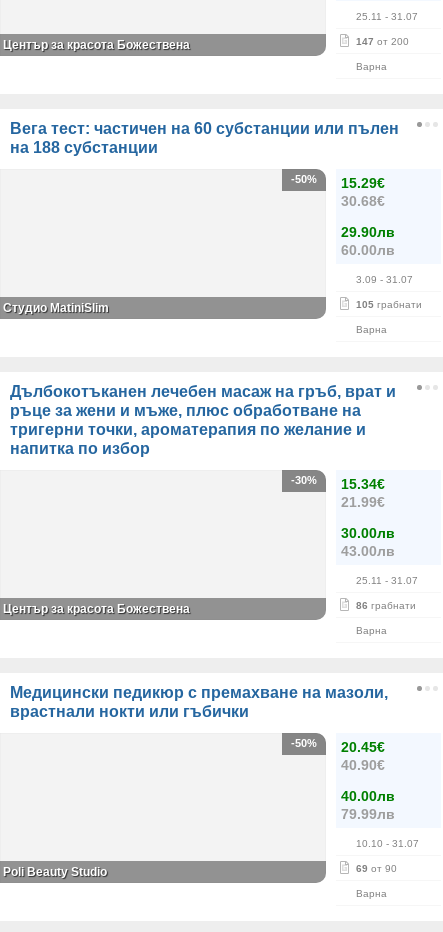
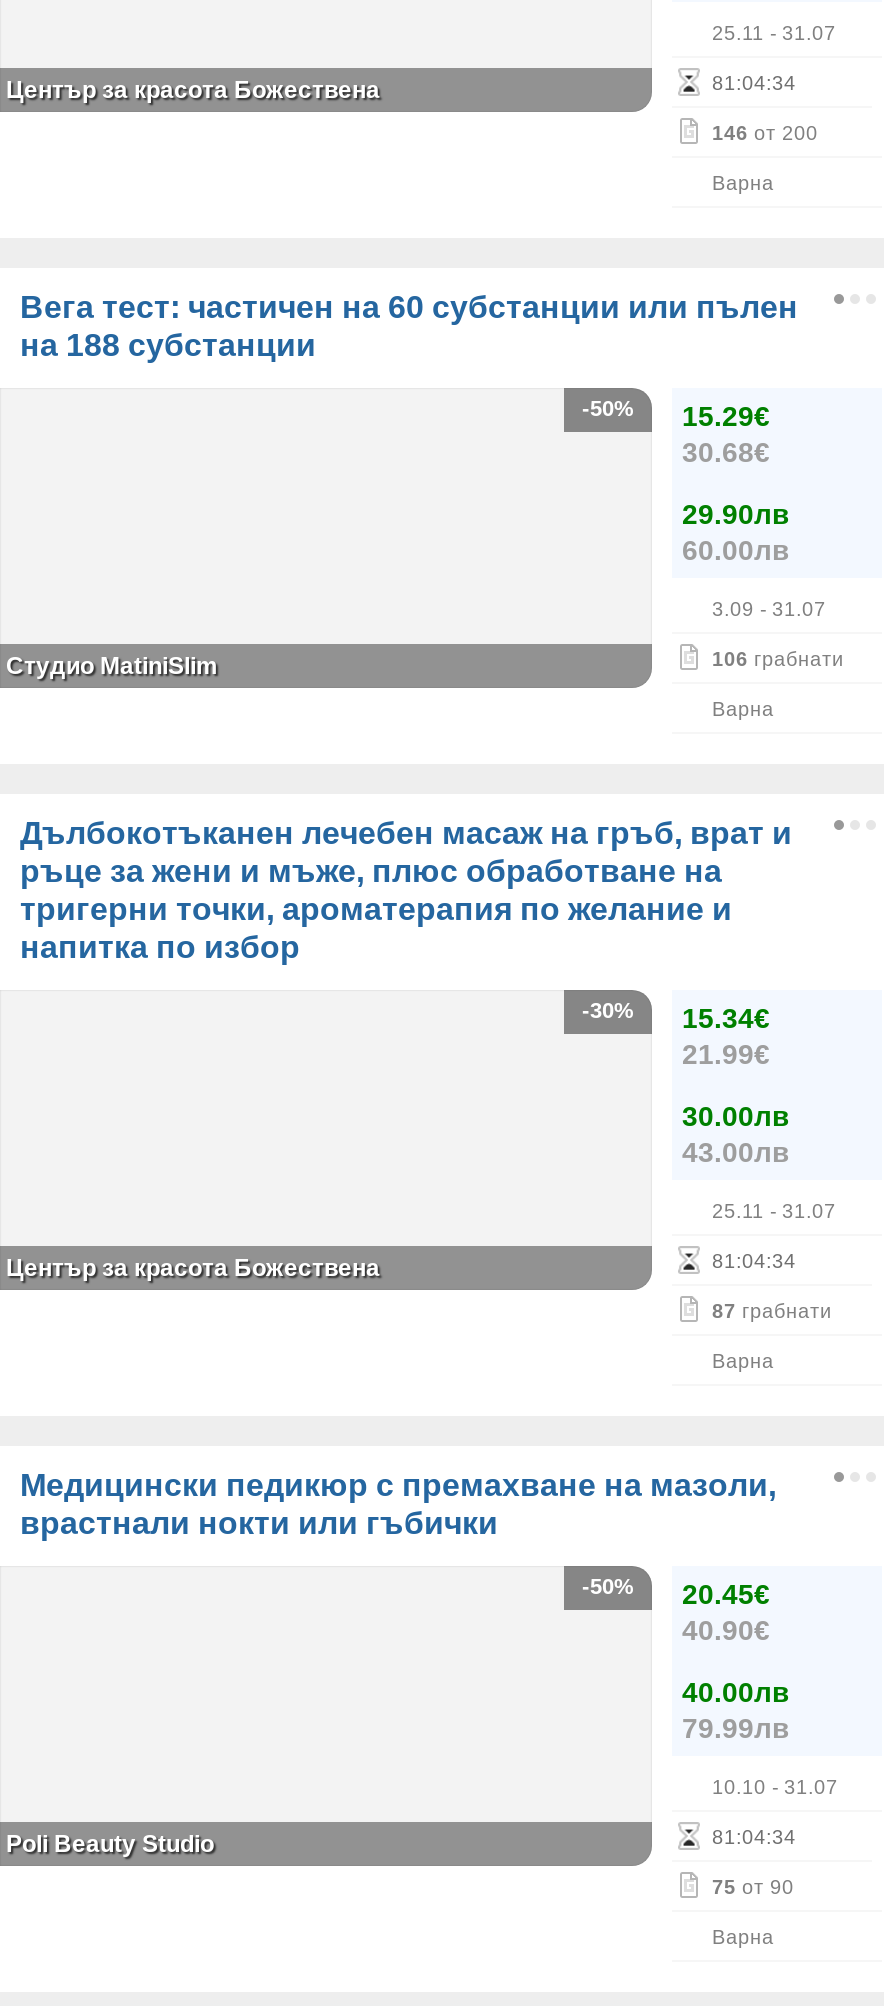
[356,36,409,47] 147 от 200 -> [712,72,818,144] 81: 04:34 | 146 от 200
[356,299,422,310] 105 грабнати -> [712,648,844,670] 106 грабнати
[356,600,416,611] 86 грабнати -> [712,1250,832,1322] 81: 04:34 | 87 грабнати
[356,863,397,874] 69 от 90 -> [712,1826,796,1898] 81: 04:34 | 75 от 90

